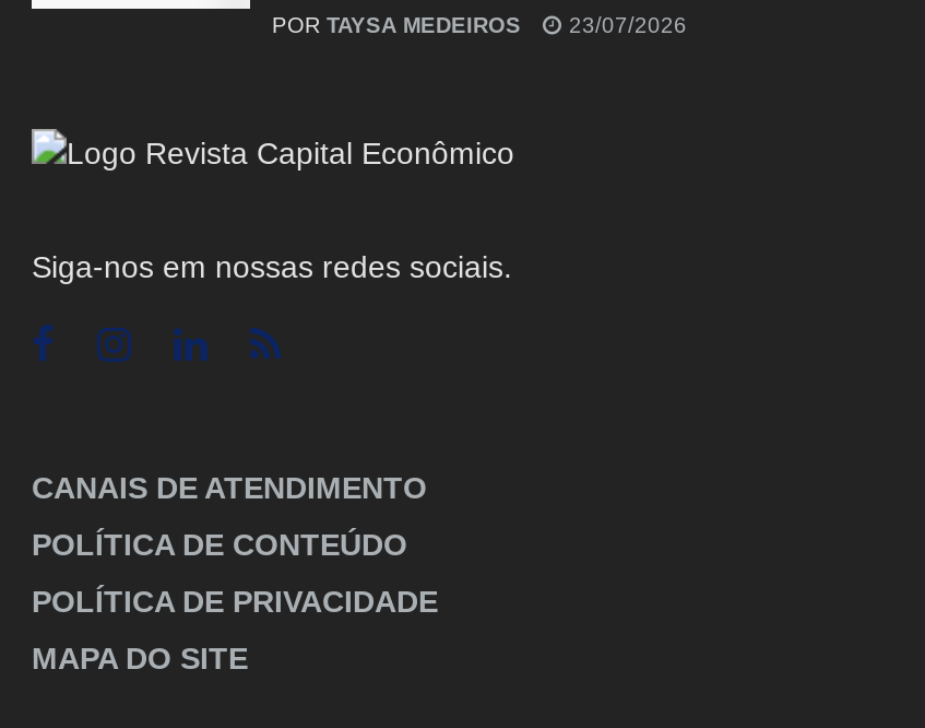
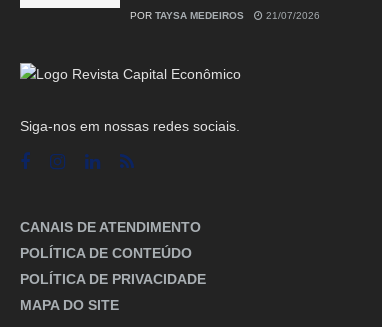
[272,12,687,37] POR TAYSA MEDEIROS 23/07/2026 -> [130,10,320,21] POR TAYSA MEDEIROS 21/07/2026

